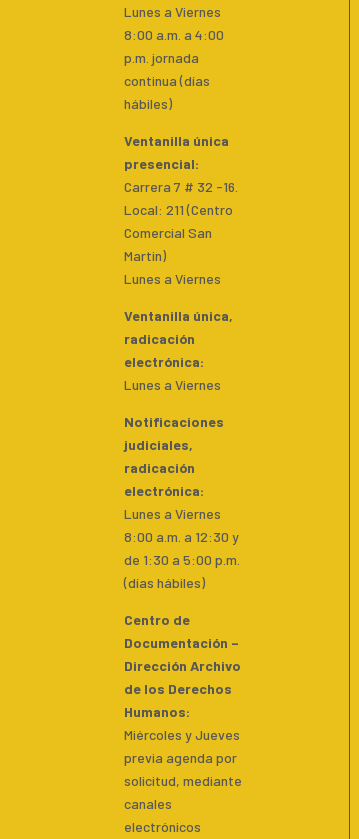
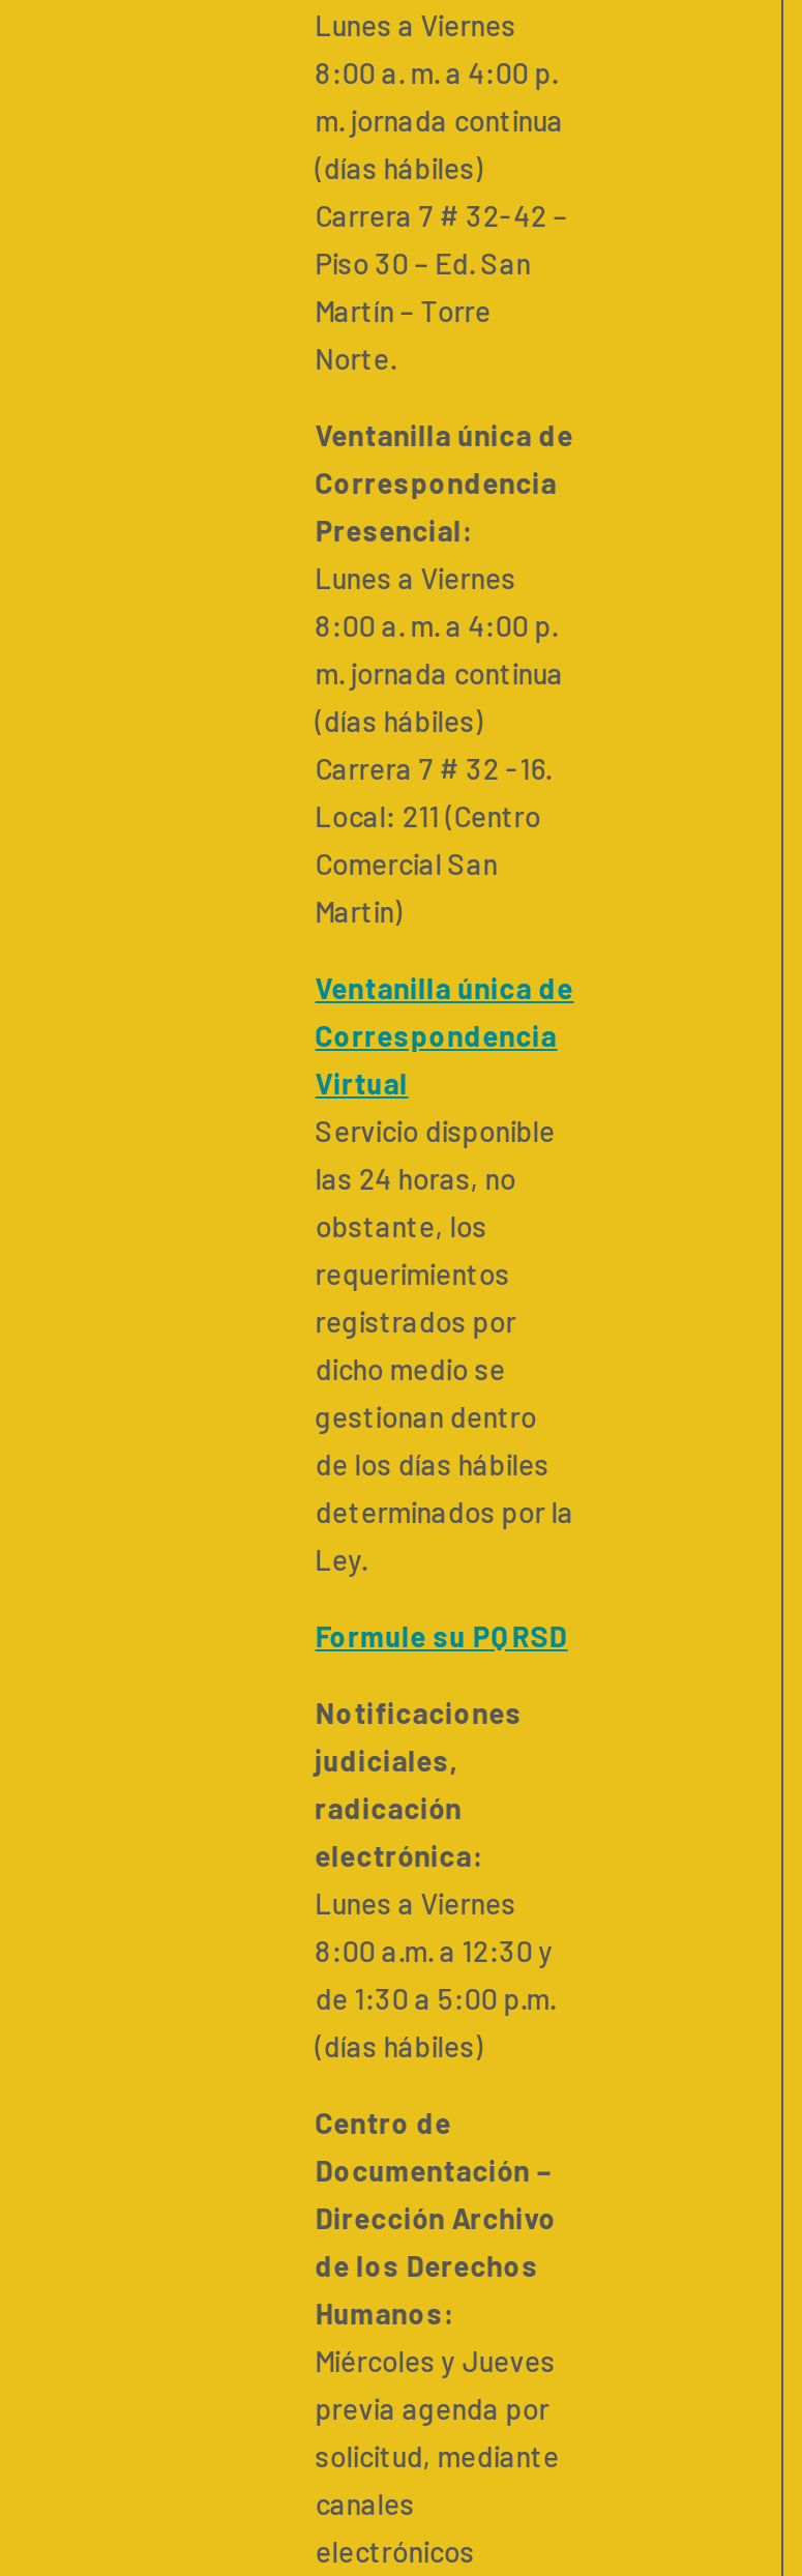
[124,26,224,112] 8:00 a.m. a 4:00 | p.m. jornada | continua (días | hábiles) -> [315,55,568,376] 8:00 a. m. a 4:00 p. | m. jornada continua | (días hábiles) | Carrera 7 # 32-42 – | Piso 30 – Ed. San | Martín – Torre | Norte.
[124,132,229,172] Ventanilla única | presencial: -> [315,417,574,738] Ventanilla única de | Correspondencia | Presencial: | Lunes a Viernes | 8:00 a. m. a 4:00 p. | m. jornada continua | (días hábiles)
[124,270,221,287] Lunes a Viernes -> [315,970,574,1577] Ventanilla única de | Correspondencia | Virtual | Servicio disponible | las 24 horas, no | obstante, los | requerimientos | registrados por | dicho medio se | gestionan dentro | de los días hábiles | determinados por la | Ley.
[124,307,233,393] Ventanilla única, | radicación | electrónica: | Lunes a Viernes -> [315,1618,568,1653] Formule su PQRSD

